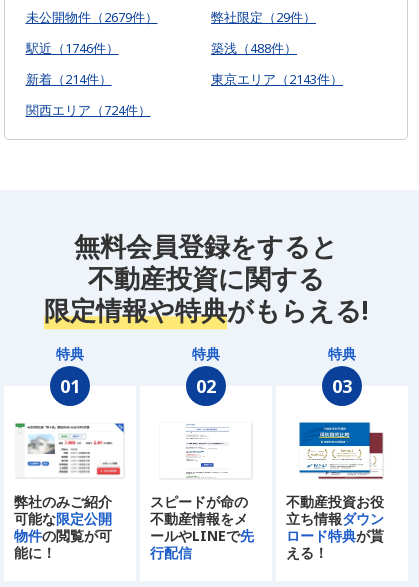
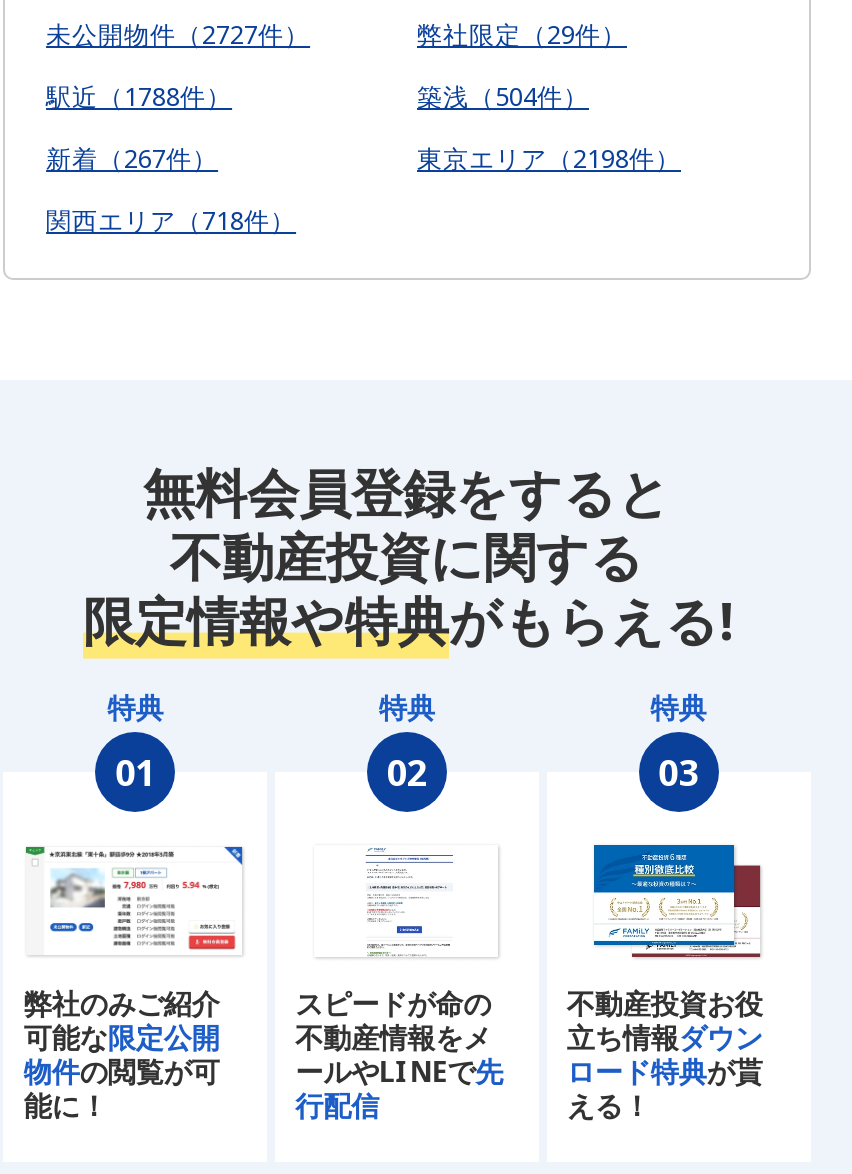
[25,9,157,26] 未公開物件（2679件） -> [46,18,310,52] 未公開物件（2727件）
[25,40,118,57] 駅近（1746件） -> [46,80,232,114] 駅近（1788件）
[211,40,297,57] 築浅（488件） -> [417,80,589,114] 築浅（504件）
[25,71,111,88] 新着（214件） -> [46,142,218,176] 新着（267件）
[211,71,343,88] 東京エリア（2143件） -> [417,142,681,176] 東京エリア（2198件）
[25,102,150,119] 関西エリア（724件） -> [46,204,296,238] 関西エリア（718件）

